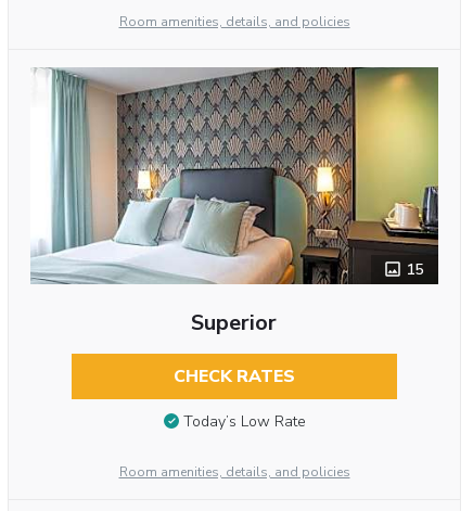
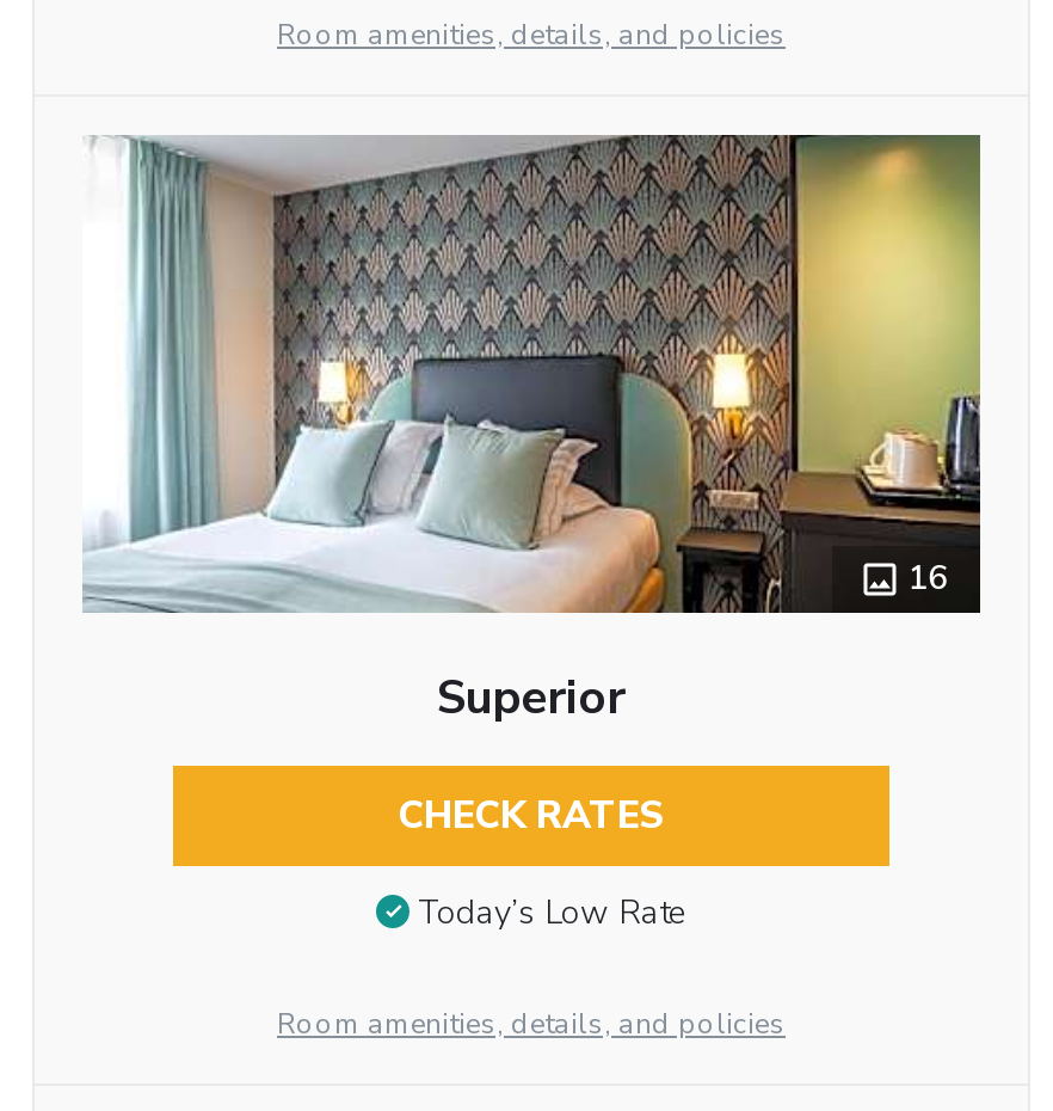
[406,259,423,280] 15 -> [908,555,946,600] 16

